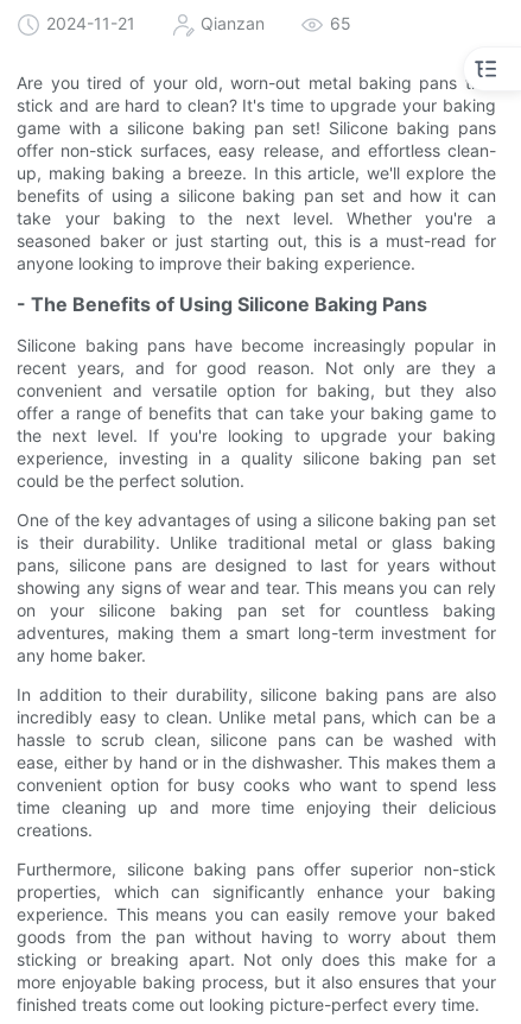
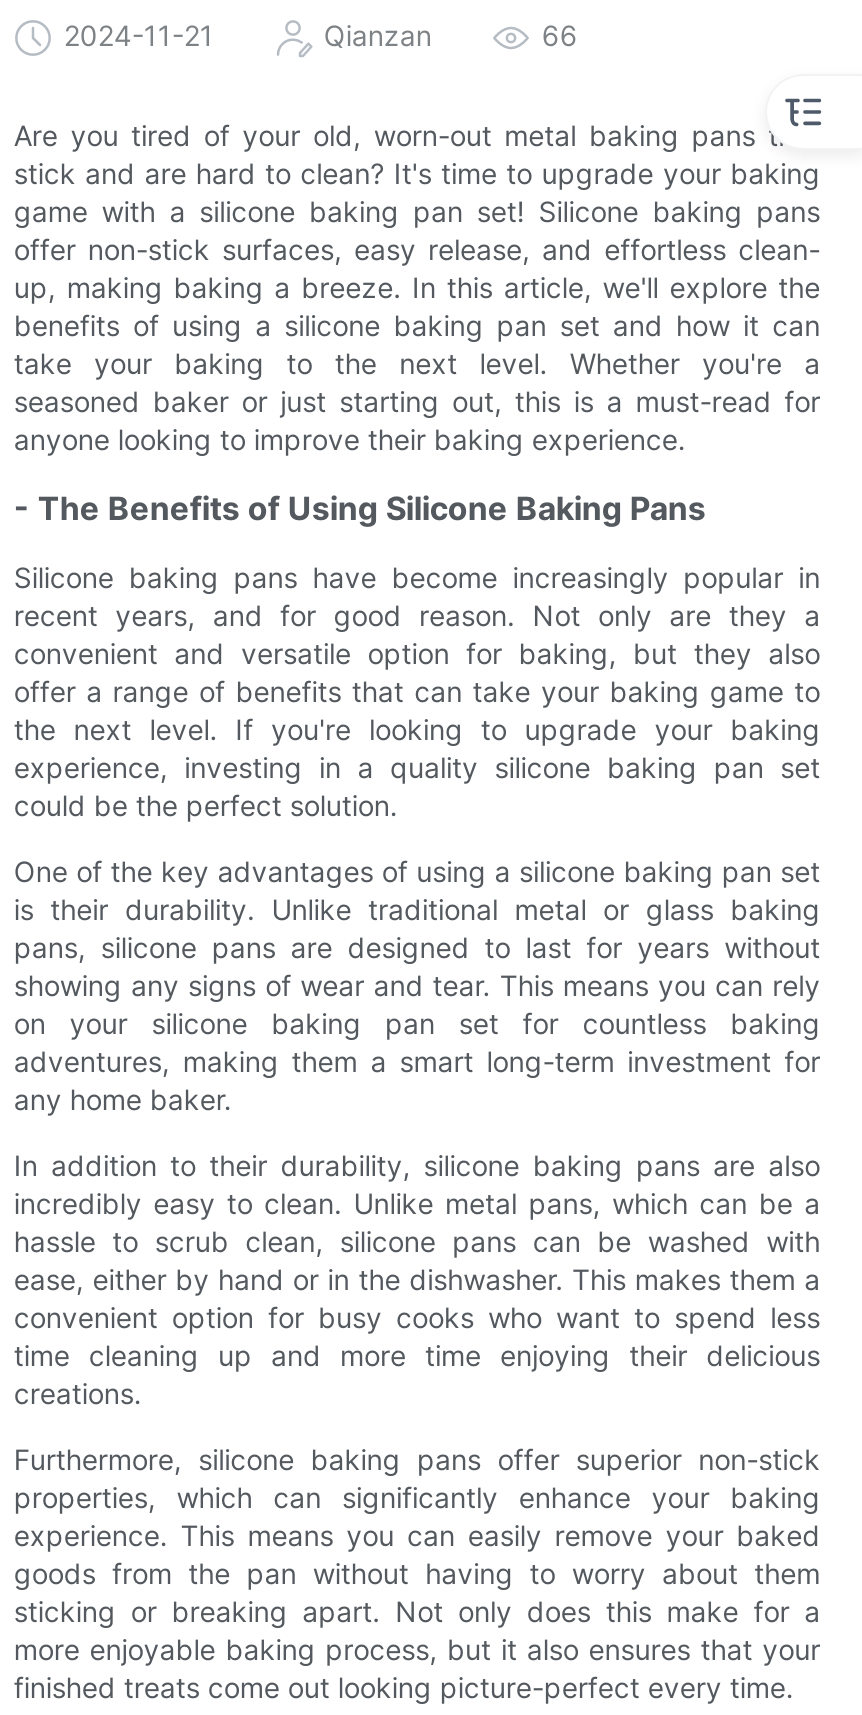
[330,13,352,33] 65 -> [542,18,578,52] 66

